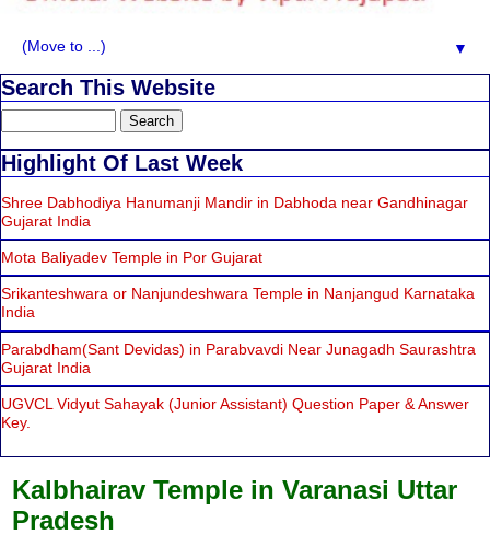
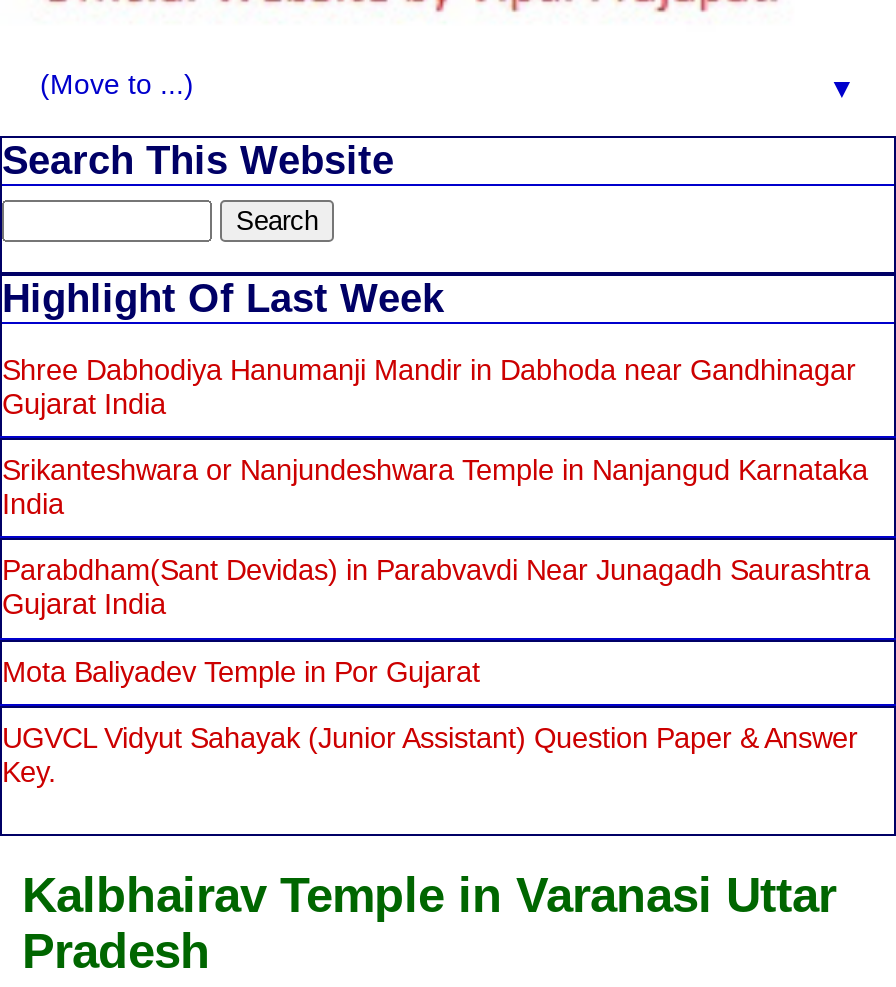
moved [1,248,262,266] -> [2,656,480,688]: Mota Baliyadev Temple in Por Gujarat
moved [1,285,476,376] -> [2,454,870,621]: Srikanteshwara or Nanjundeshwara Temple in Nanjangud Karnataka | India | Parabdham(Sant Devidas) in Parabvavdi Near Junagadh Saurashtra | Gujarat India

